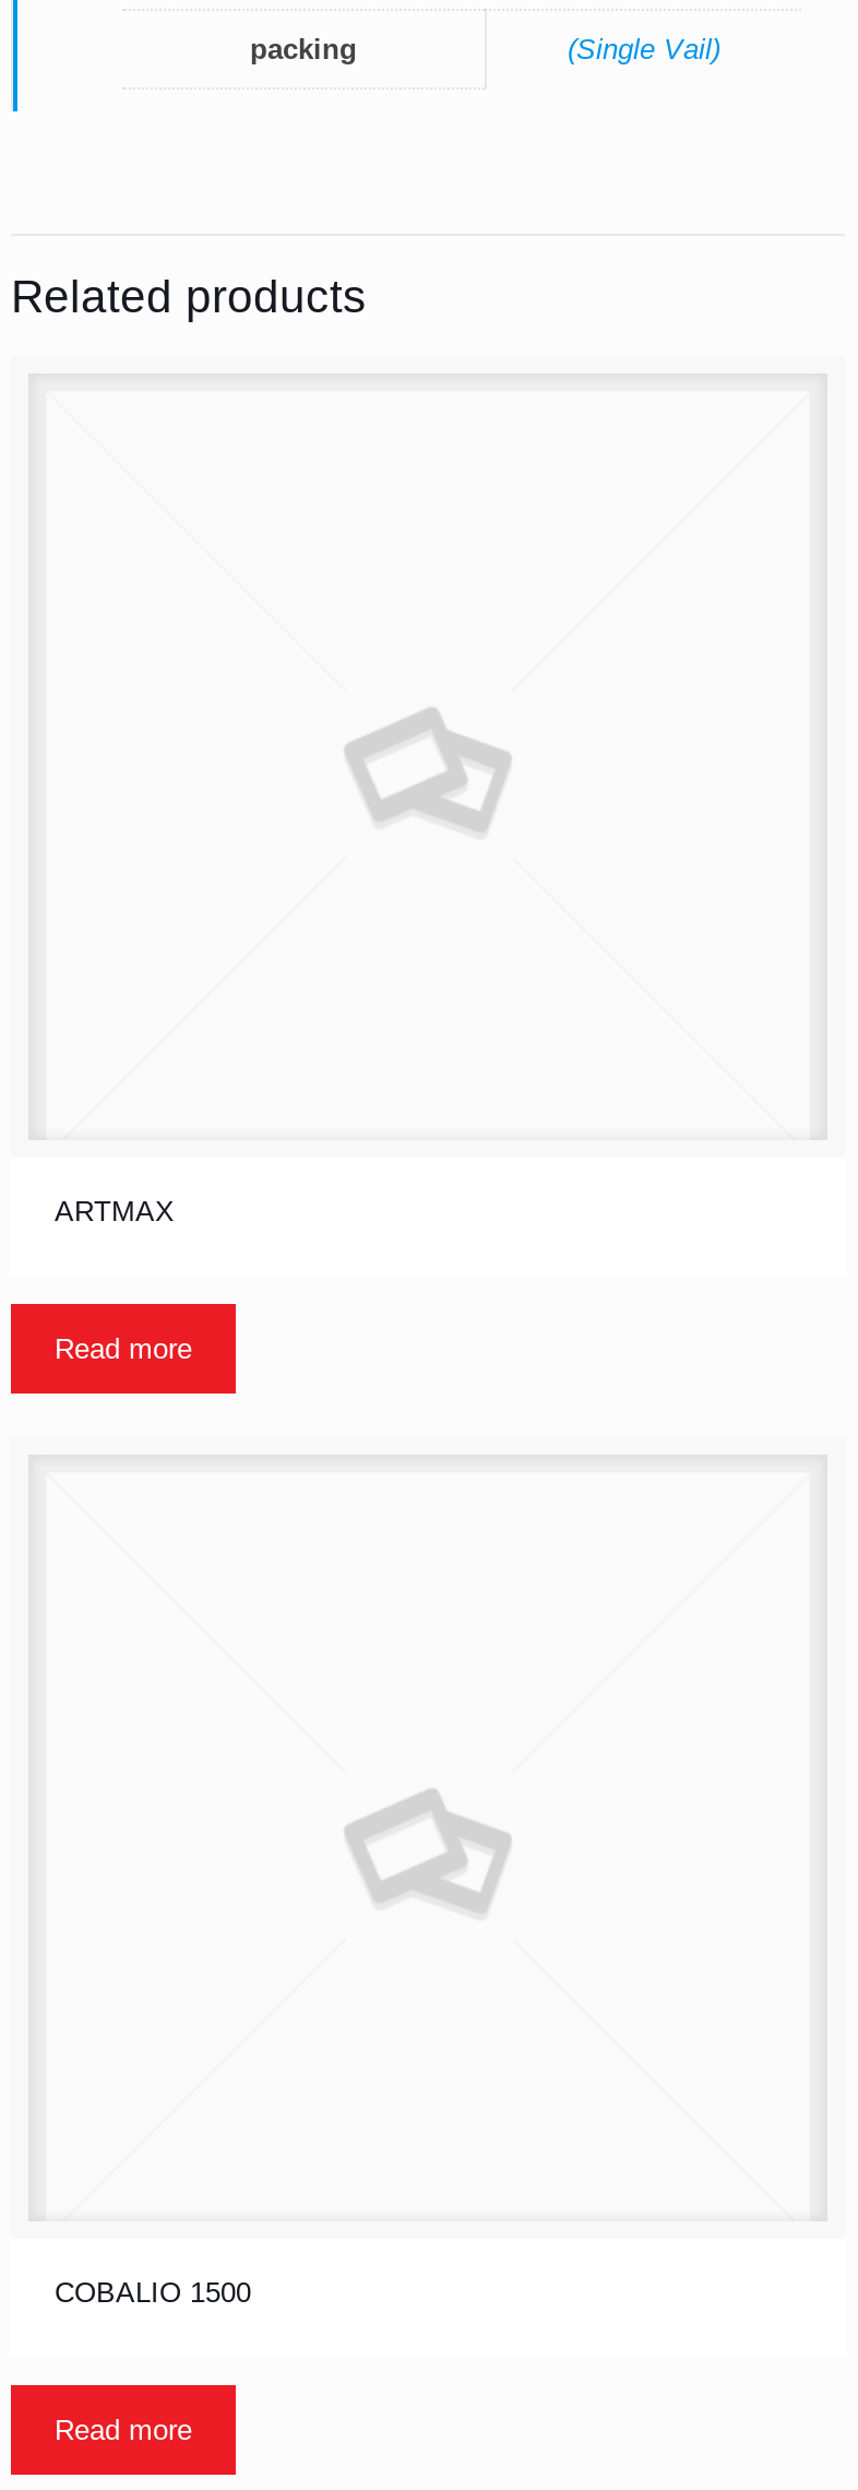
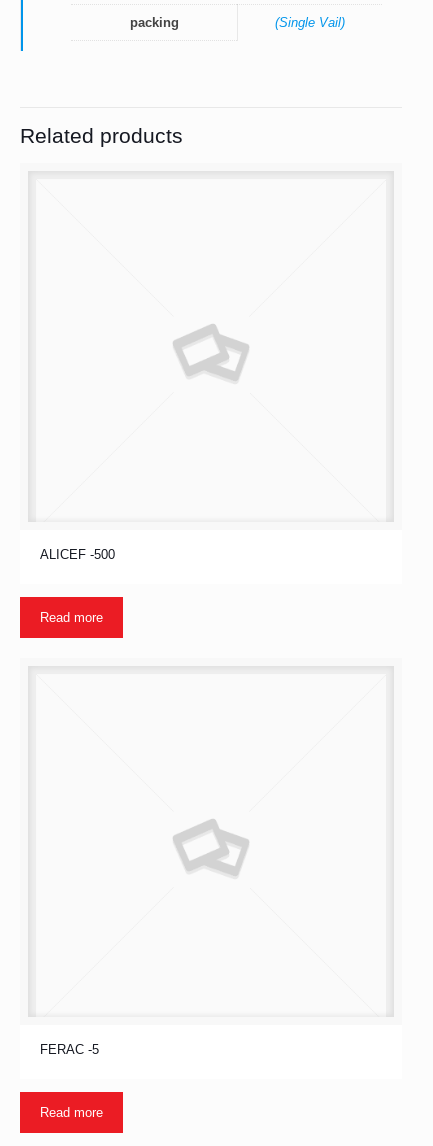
[55,1195,175,1228] ARTMAX -> [40,547,115,562] ALICEF -500
[55,2276,251,2309] COBALIO 1500 -> [40,1042,99,1057] FERAC -5

